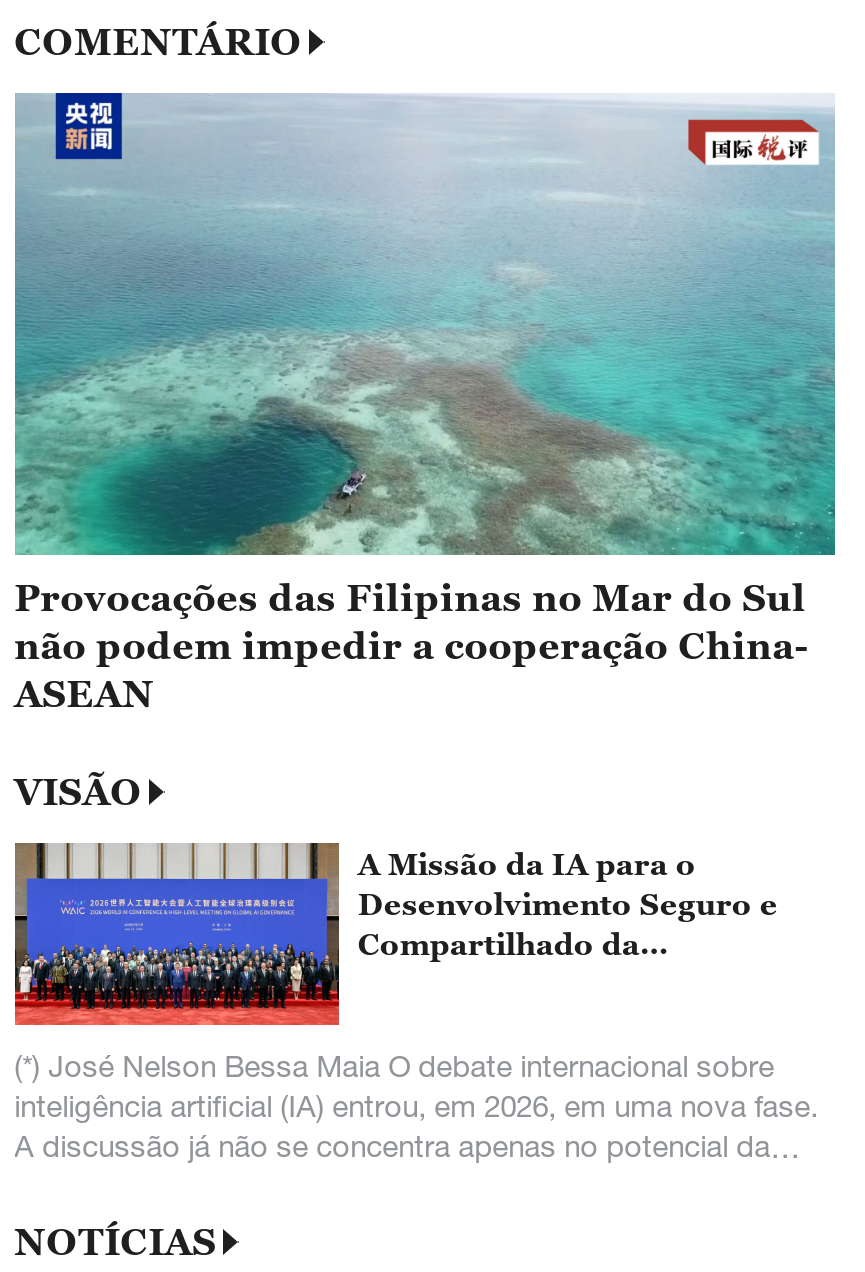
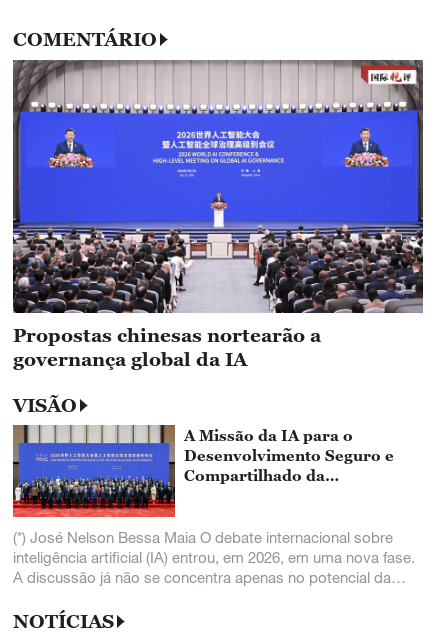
[13,91,837,715] [image] | Provocações das Filipinas no Mar do Sul | não podem impedir a cooperação China- | ASEAN -> [12,59,424,369] [image] | Propostas chinesas nortearão a | governança global da IA

